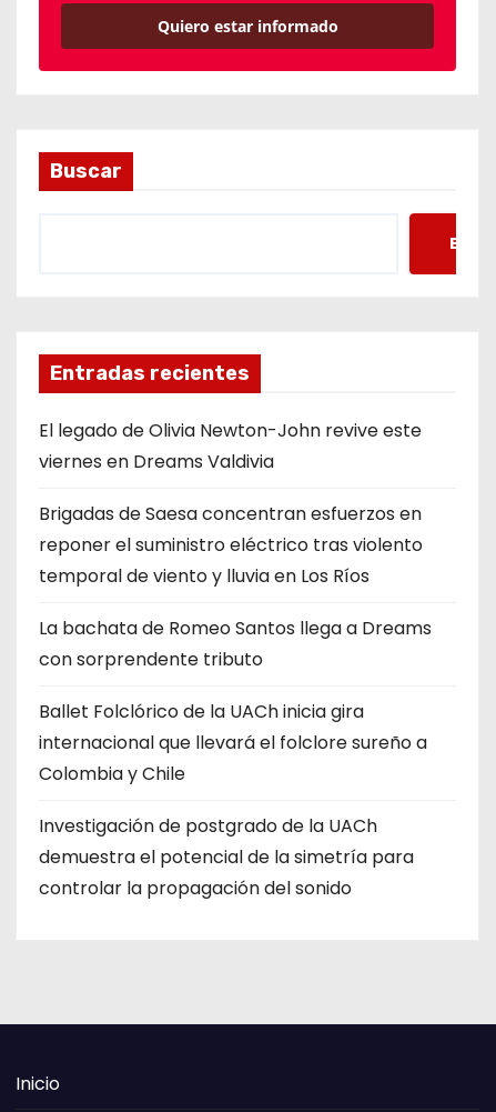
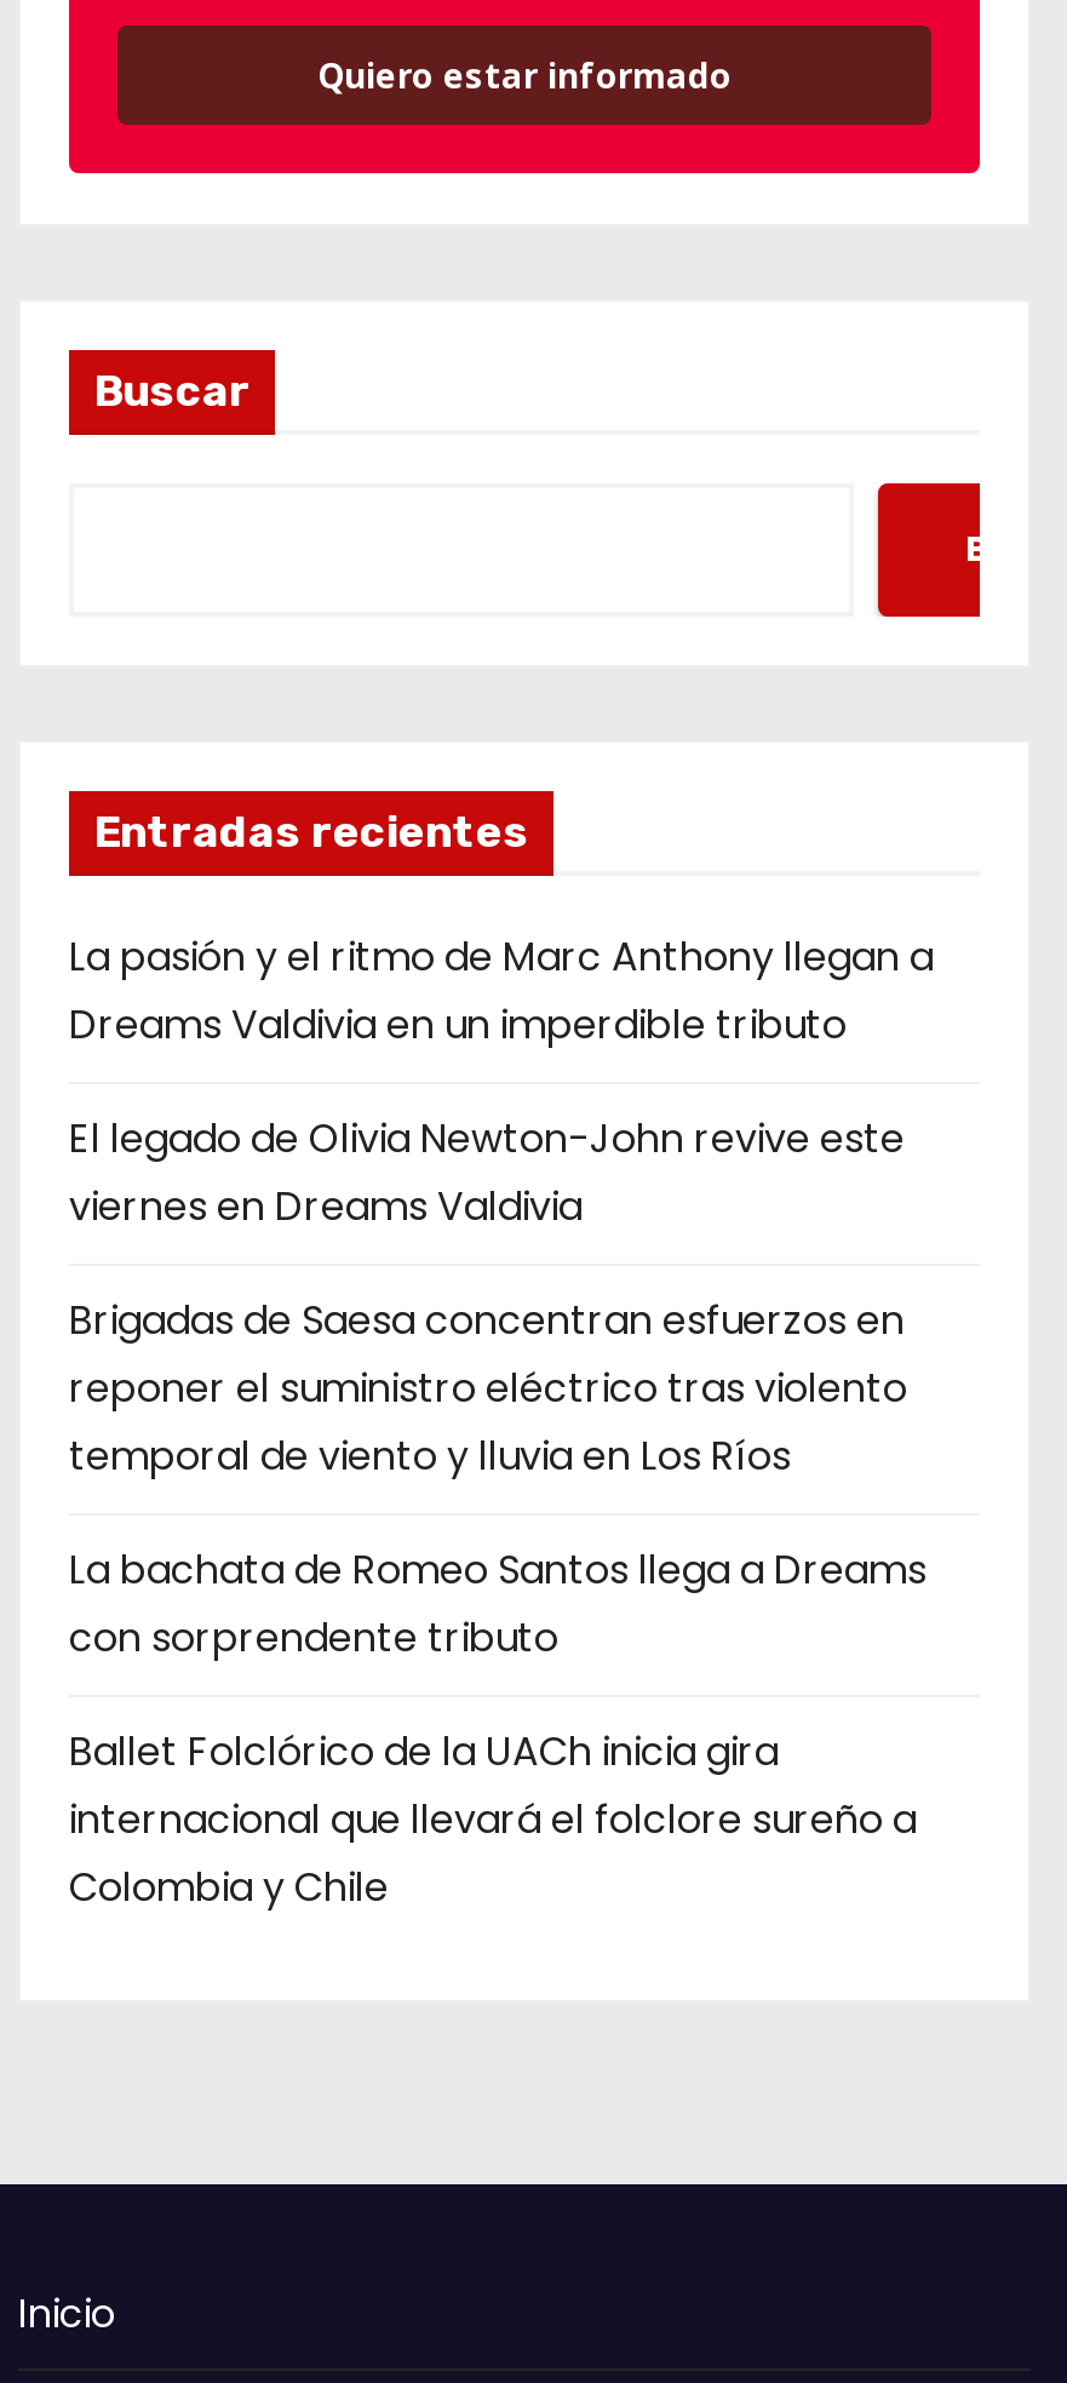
none -> [69,928,934,1052] La pasión y el ritmo de Marc Anthony llegan a | Dreams Valdivia en un imperdible tributo
moved [39,417,432,786] -> [69,1110,927,1915]: El legado de Olivia Newton-John revive este | viernes en Dreams Valdivia | Brigadas de Saesa concentran esfuerzos en | ... | internacional que llevará el folclore sureño a | Colombia y Chile
[39,813,414,901] Investigación de postgrado de la UACh | demuestra el potencial de la simetría para | controlar la propagación del sonido -> none

